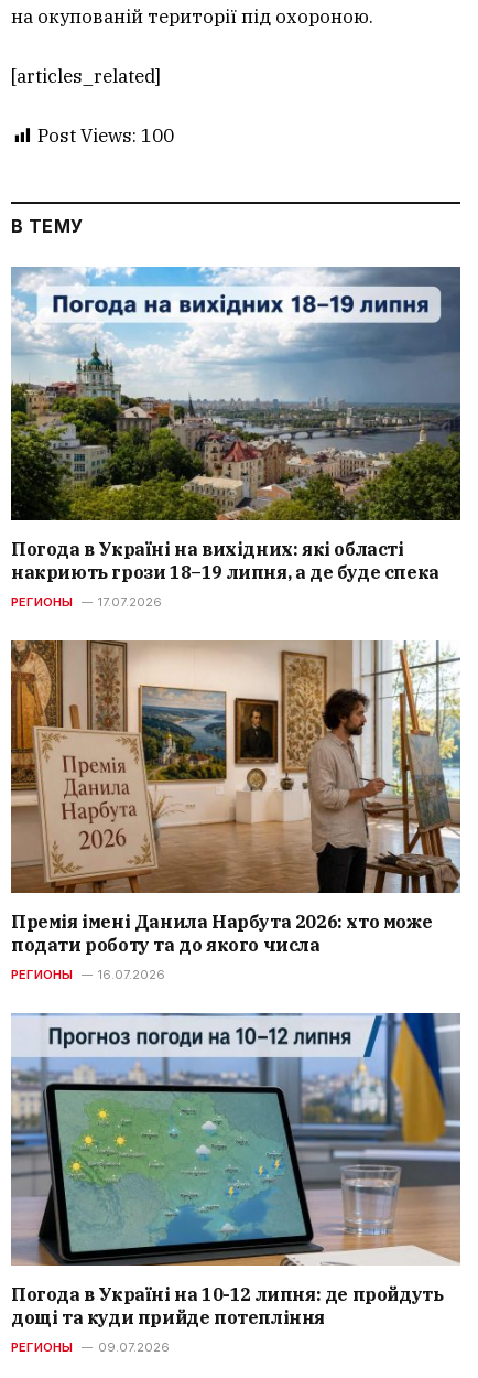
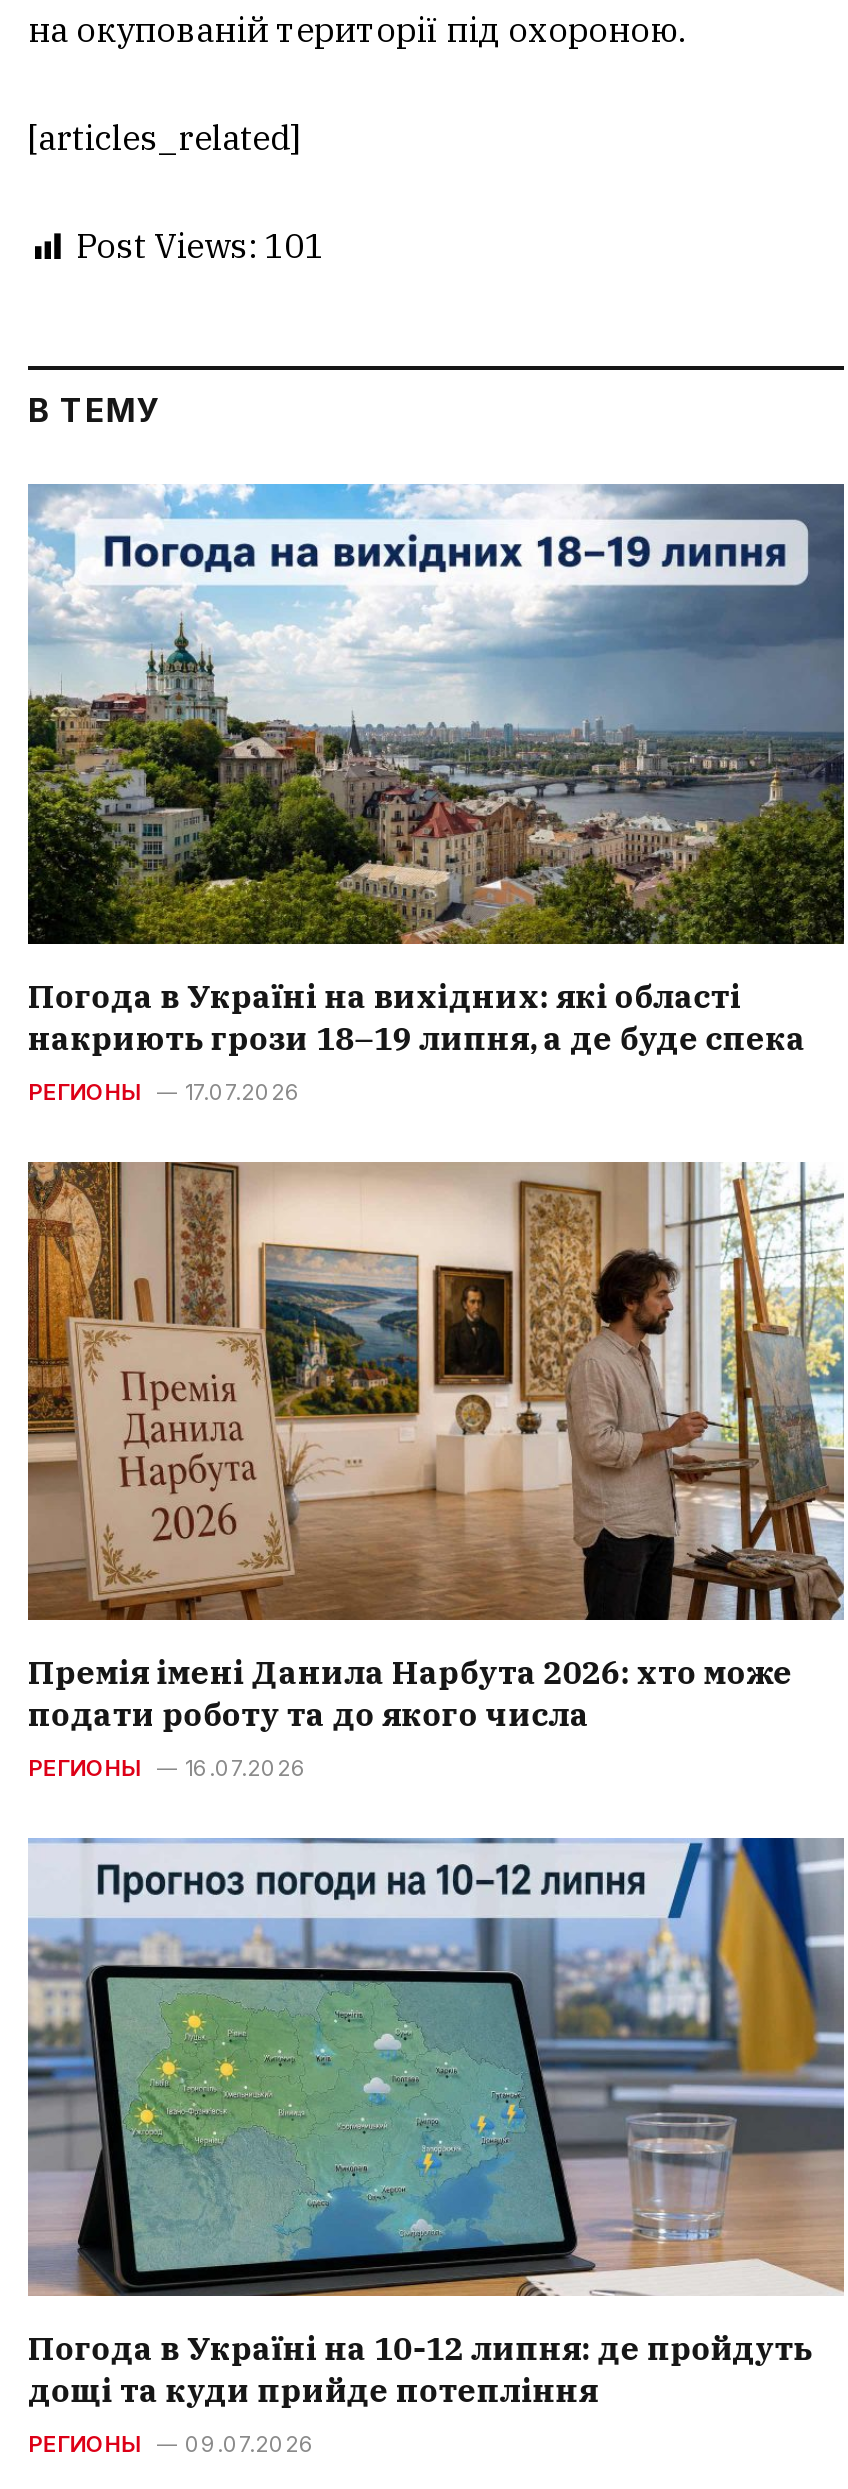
[37,124,174,148] Post Views: 100 -> [76,224,324,268] Post Views: 101

